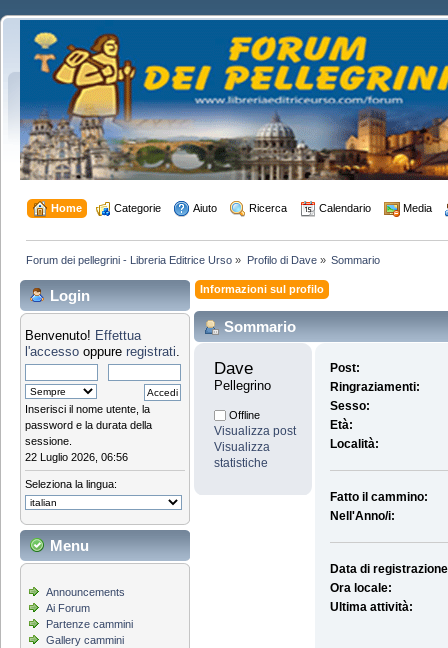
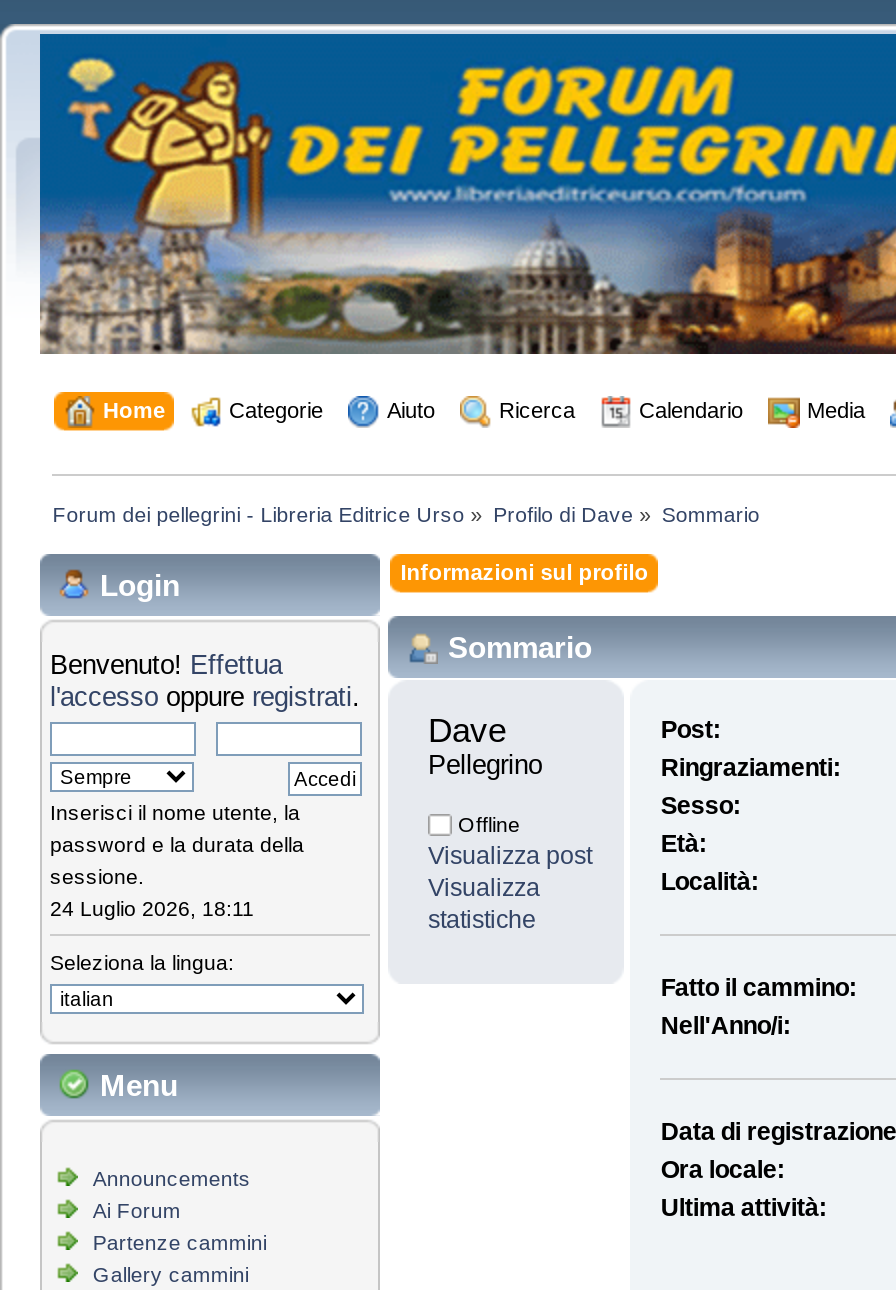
[25,451,128,463] 22 Luglio 2026, 06:56 -> [50,896,254,920] 24 Luglio 2026, 18:11

